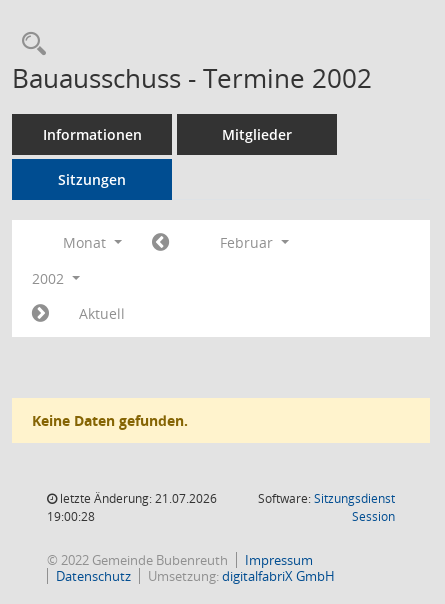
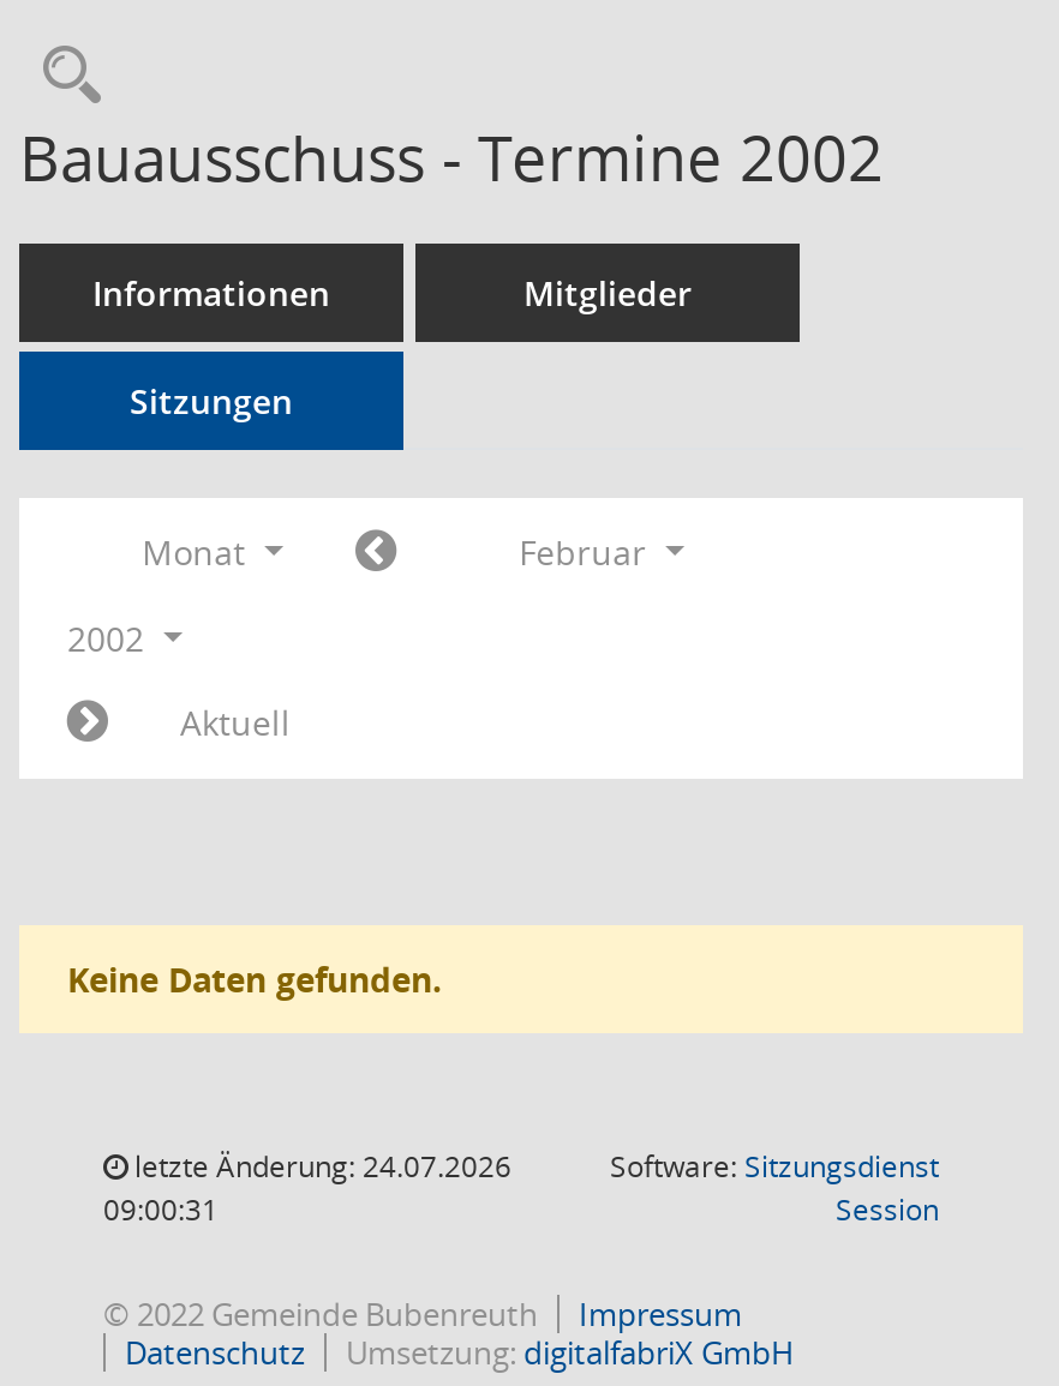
[57,490,217,507] letzte Änderung: 21.07.2026 -> [127,1146,511,1187] letzte Änderung: 24.07.2026
[47,508,95,525] 19:00:28 -> [103,1189,219,1230] 09:00:31

